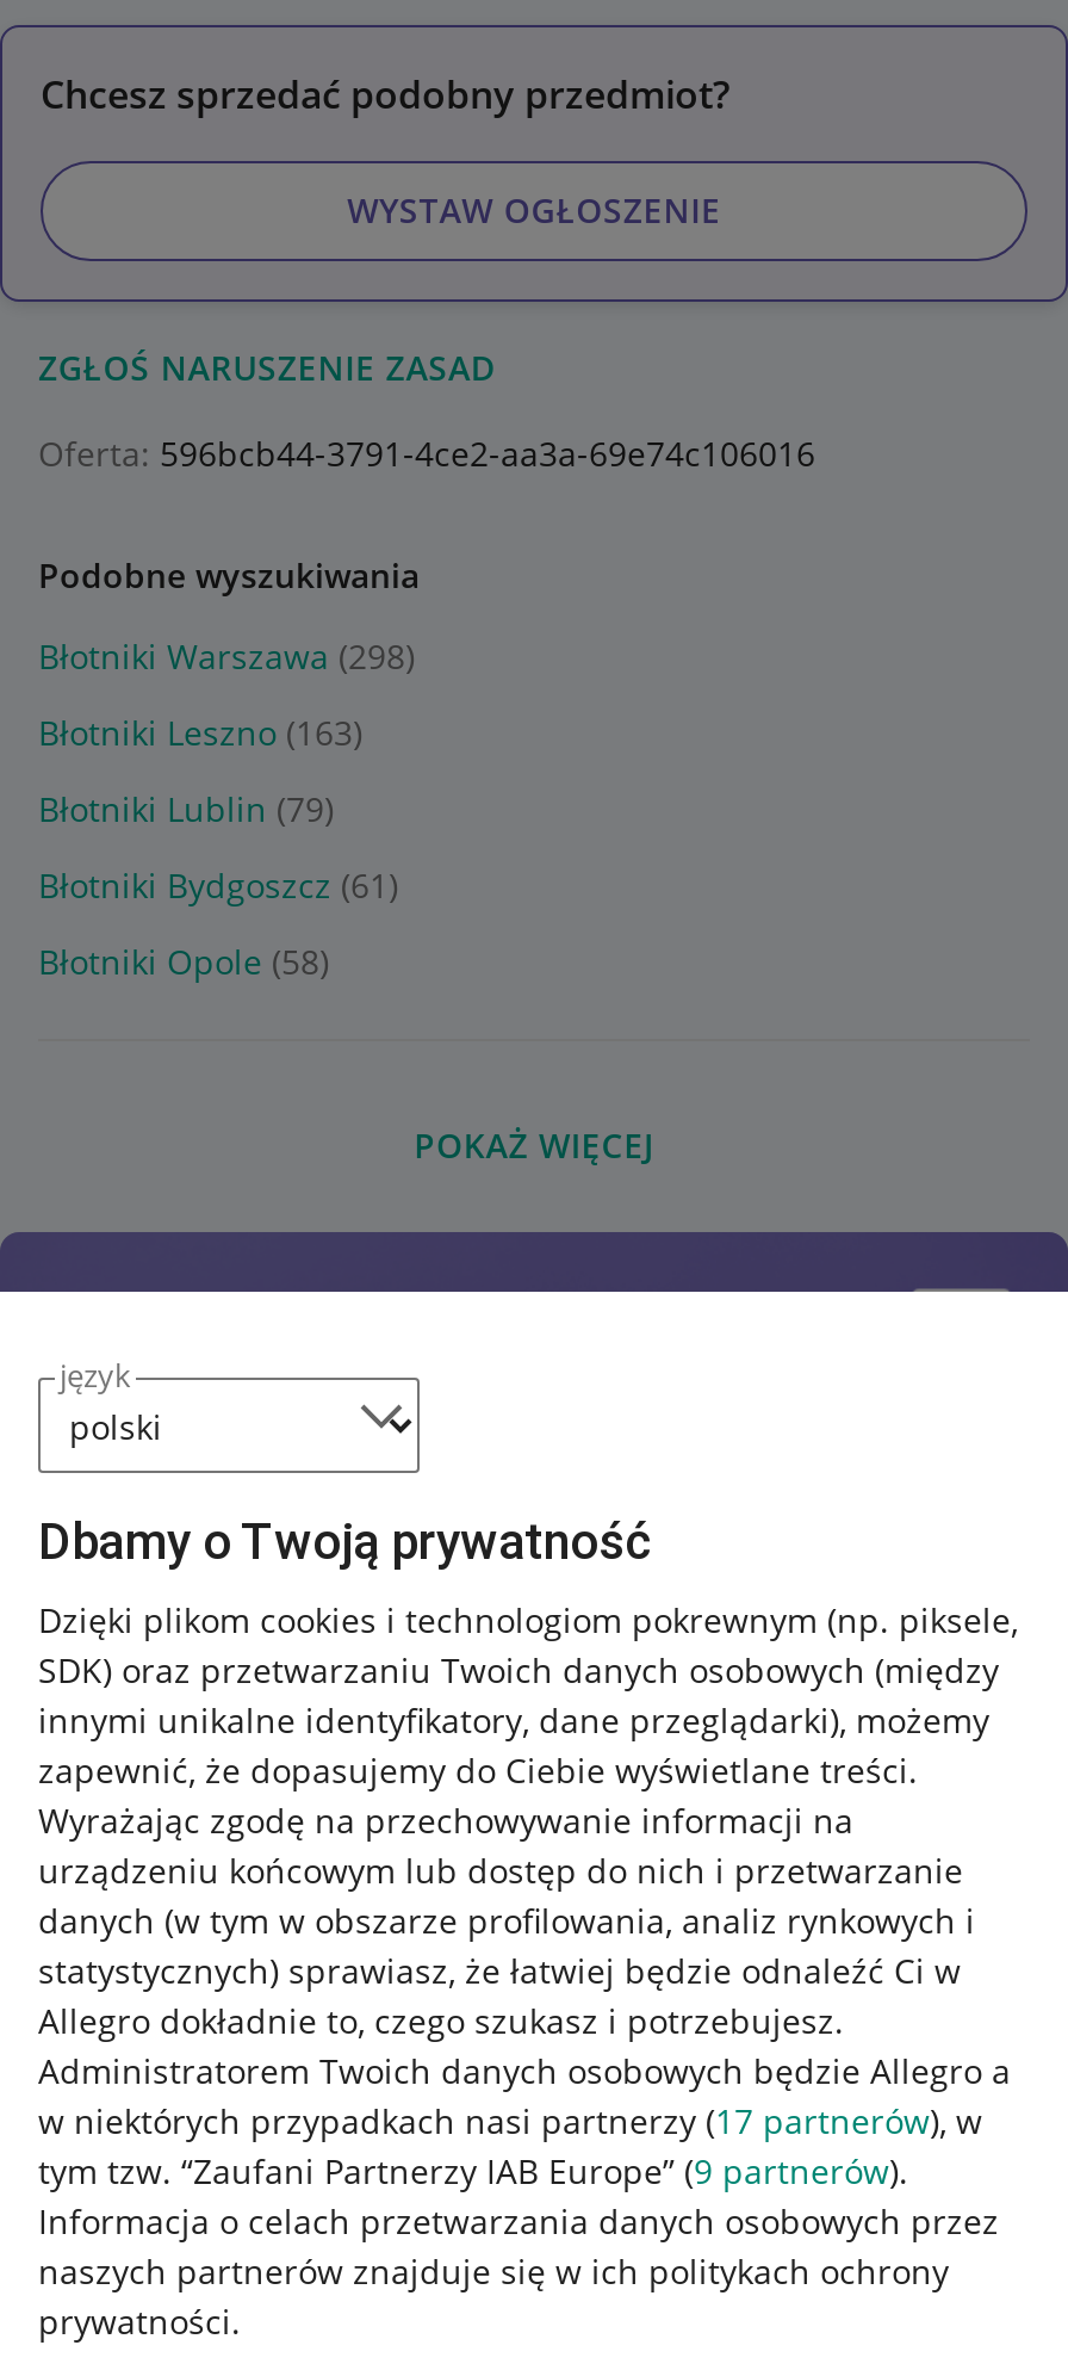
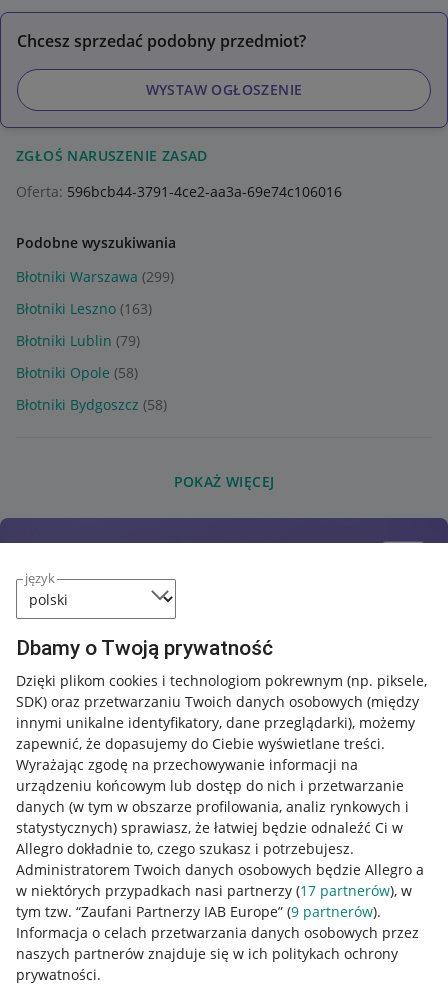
[38,634,415,679] Błotniki Warszawa (298) -> [16,267,174,286] Błotniki Warszawa (299)
[38,863,398,908] Błotniki Bydgoszcz (61) -> none
moved [38,939,329,985] -> [16,363,138,382]: Błotniki Opole (58)
none -> [16,395,167,414] Błotniki Bydgoszcz (58)

